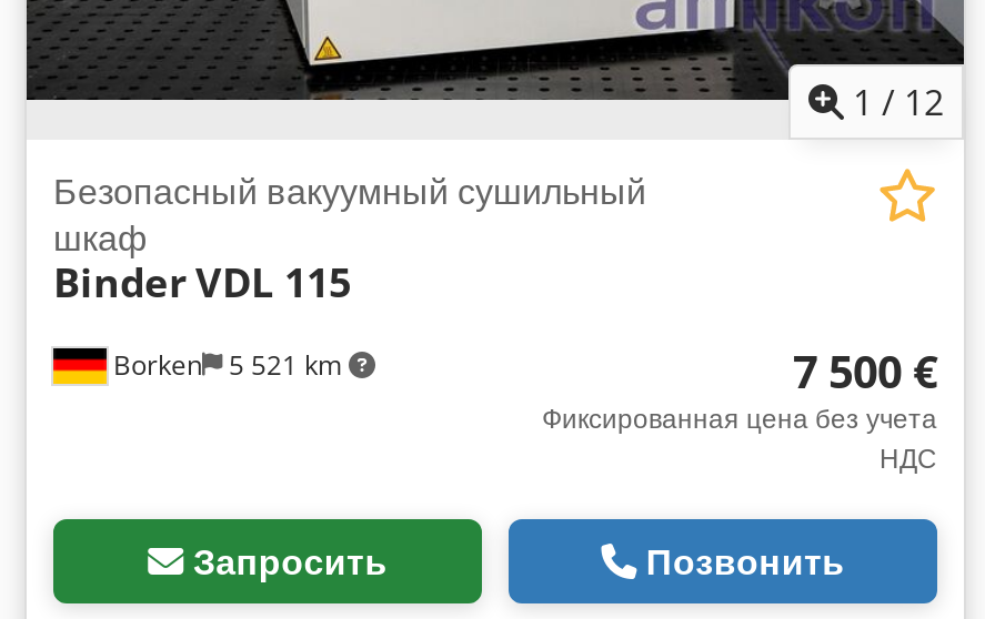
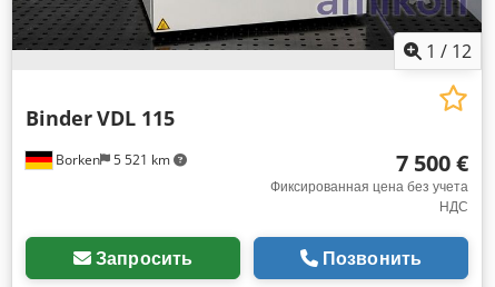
[53,165,646,261] Безопасный вакуумный сушильный | шкаф -> none

